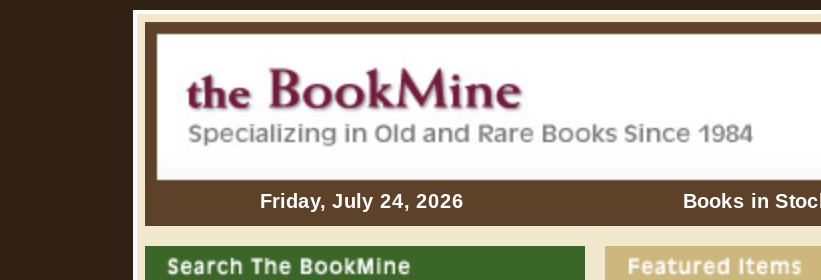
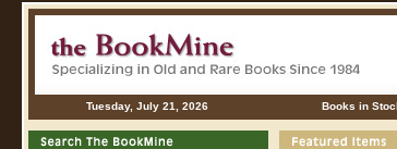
[260,190,464,212] Friday, July 24, 2026 -> [86,100,208,112] Tuesday, July 21, 2026

